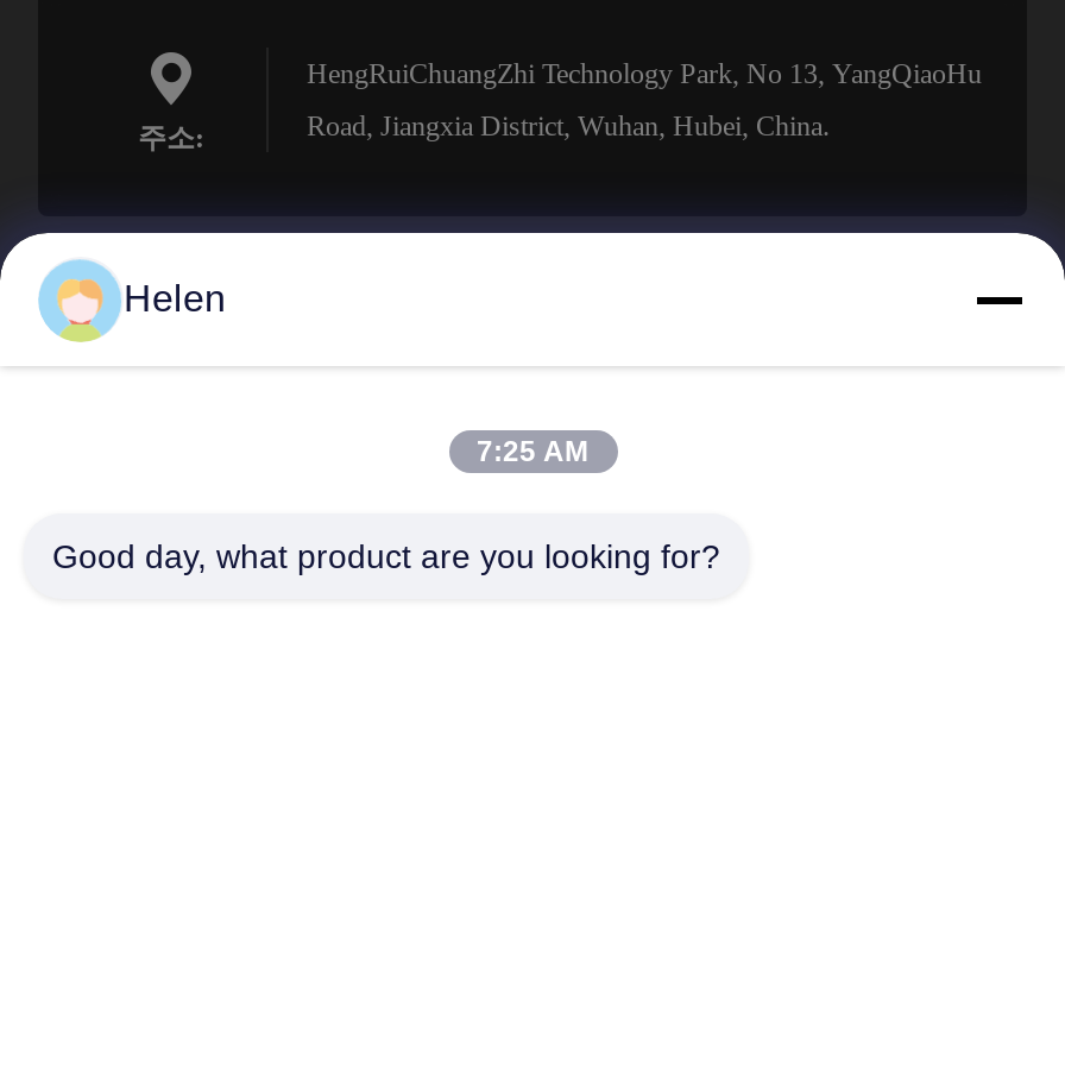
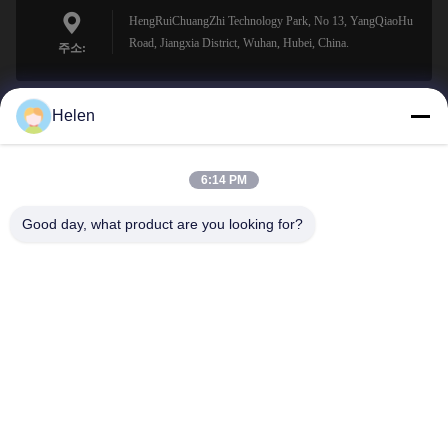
[477,435,588,468] 7:25 AM -> [201,173,247,187] 6:14 PM

